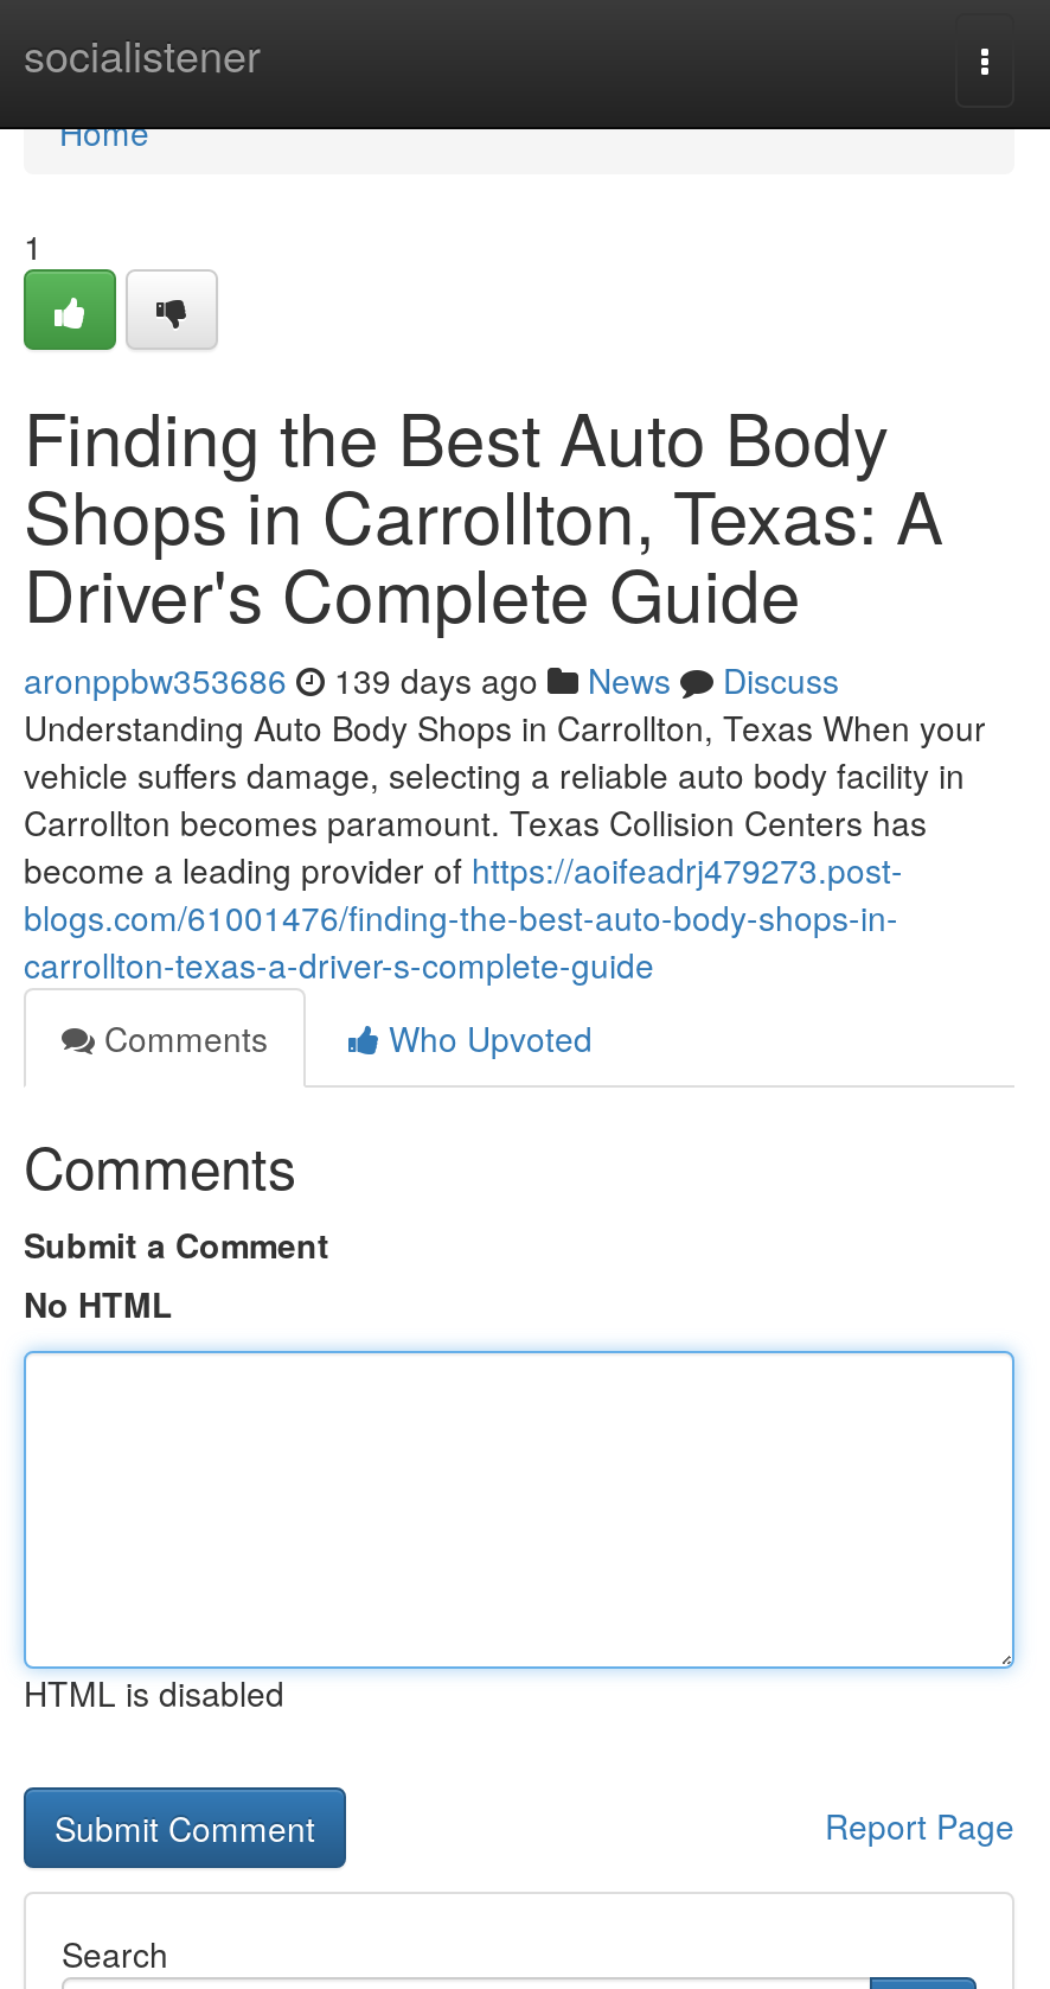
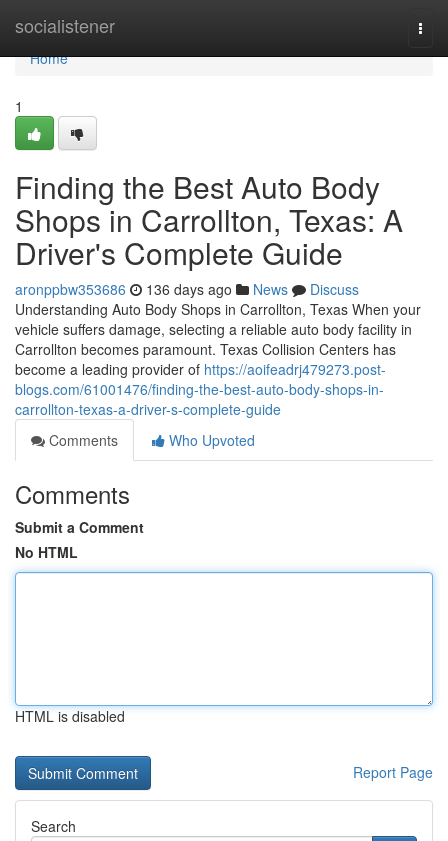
[24,656,839,703] aronppbw353686 139 days ago News Discuss -> [15,279,359,299] aronppbw353686 136 days ago News Discuss

